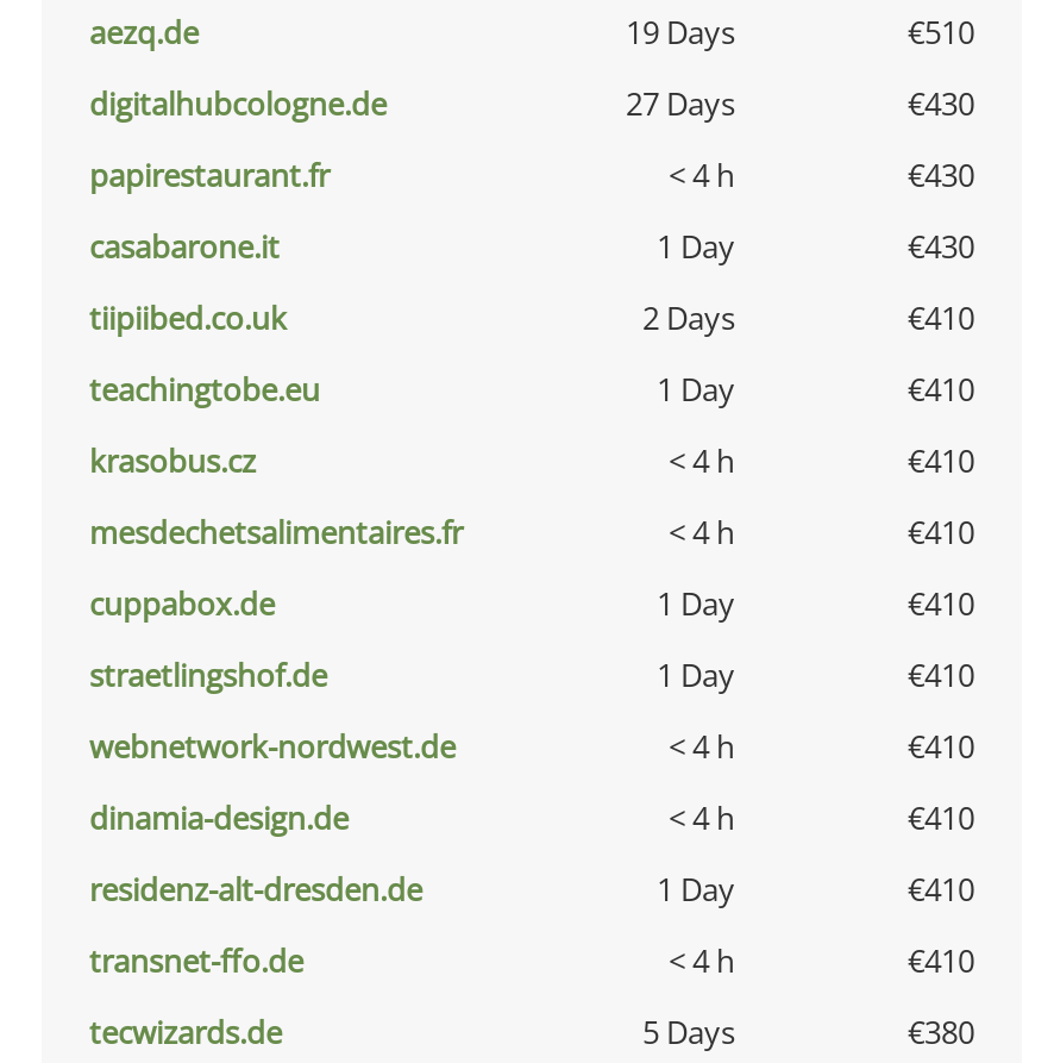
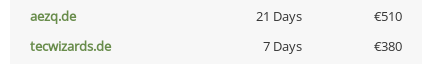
[626,11,735,54] 19 Days -> [255,7,301,25] 21 Days
[89,82,974,982] digitalhubcologne.de | 27 Days | €430 | papirestaurant.fr | < 4 h | €430 | casabarone.it | 1 Day | €430 | tiipiibed.co.uk | 2 Days | €410 | teachingtobe.eu | 1 Day | €410 | krasobus.cz | < 4 h | €410 | mesdechetsalimentaires.fr | < 4 h | €410 | cuppabox.de | 1 Day | €410 | straetlingshof.de | 1 Day | €410 | webnetwork-nordwest.de | < 4 h | €410 | dinamia-design.de | < 4 h | €410 | residenz-alt-dresden.de | 1 Day | €410 | transnet-ffo.de | < 4 h | €410 -> none
[642,1011,735,1053] 5 Days -> [262,37,301,55] 7 Days

